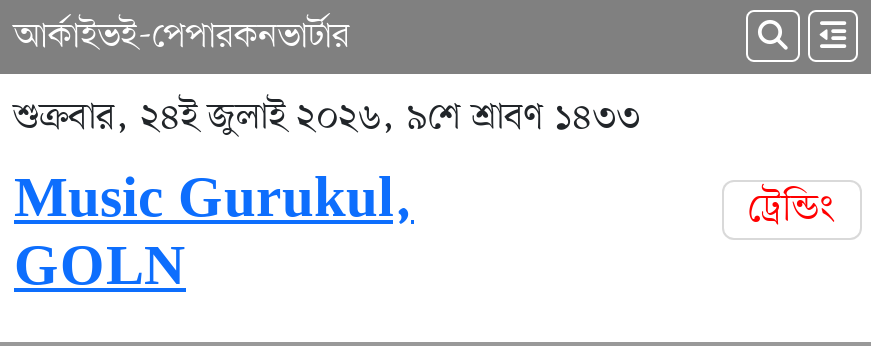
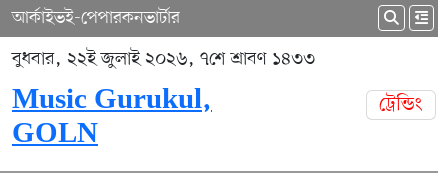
[14,94,640,144] শুক্রবার, ২৪ই জুলাই ২০২৬, ৯শে শ্রাবণ ১৪৩৩ -> [12,47,315,72] বুধবার, ২২ই জুলাই ২০২৬, ৭শে শ্রাবণ ১৪৩৩

